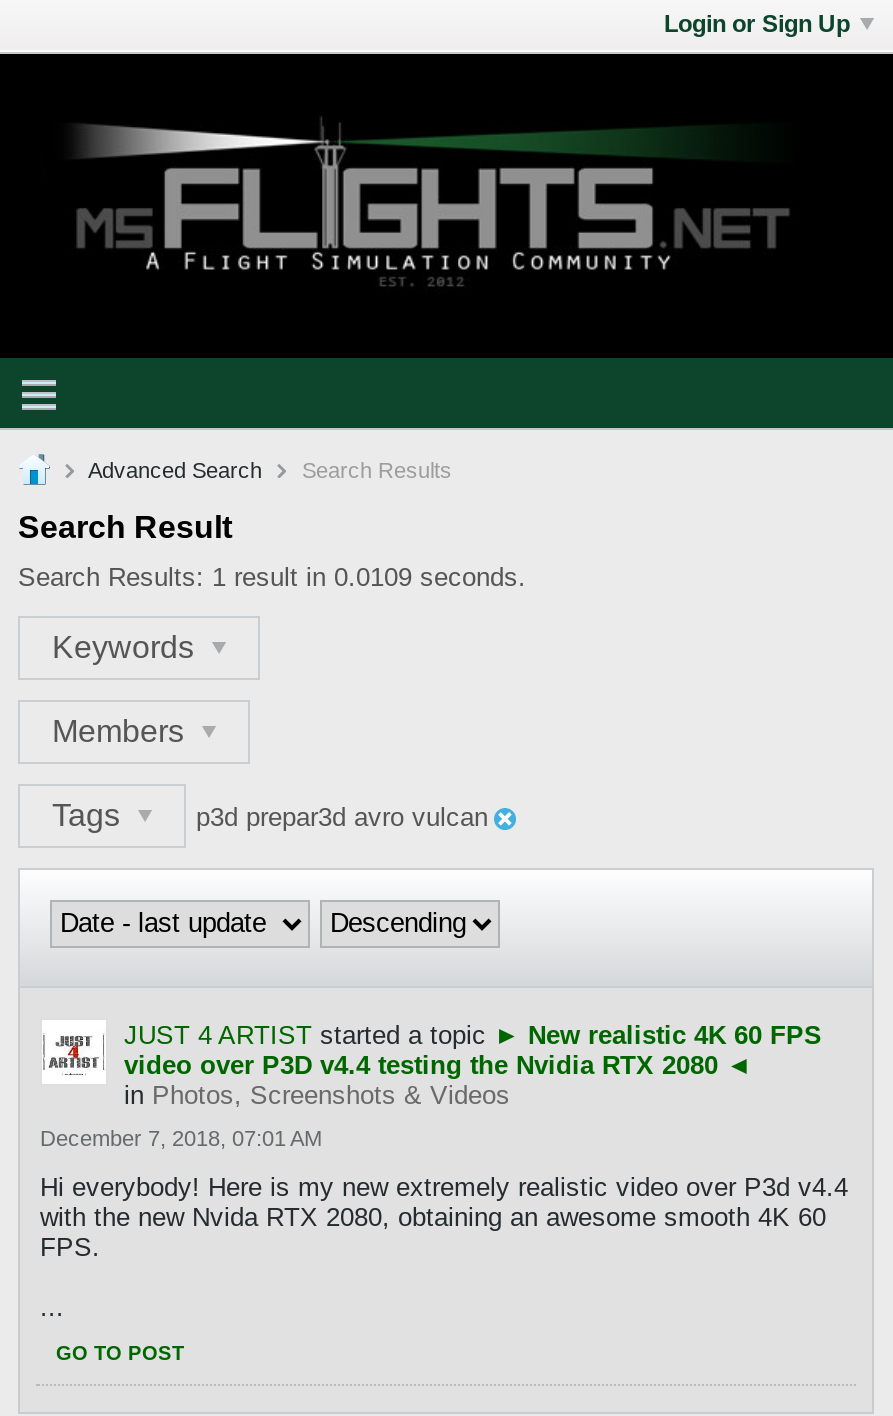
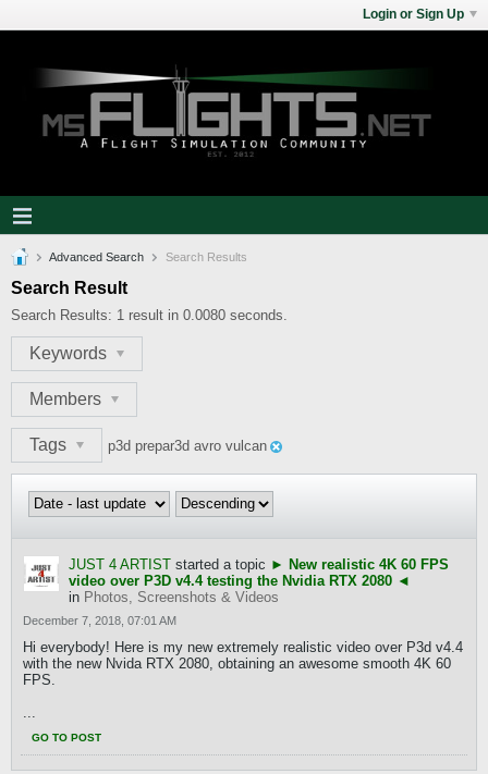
[18,562,526,592] Search Results: 1 result in 0.0109 seconds. -> [11,307,288,323] Search Results: 1 result in 0.0080 seconds.

